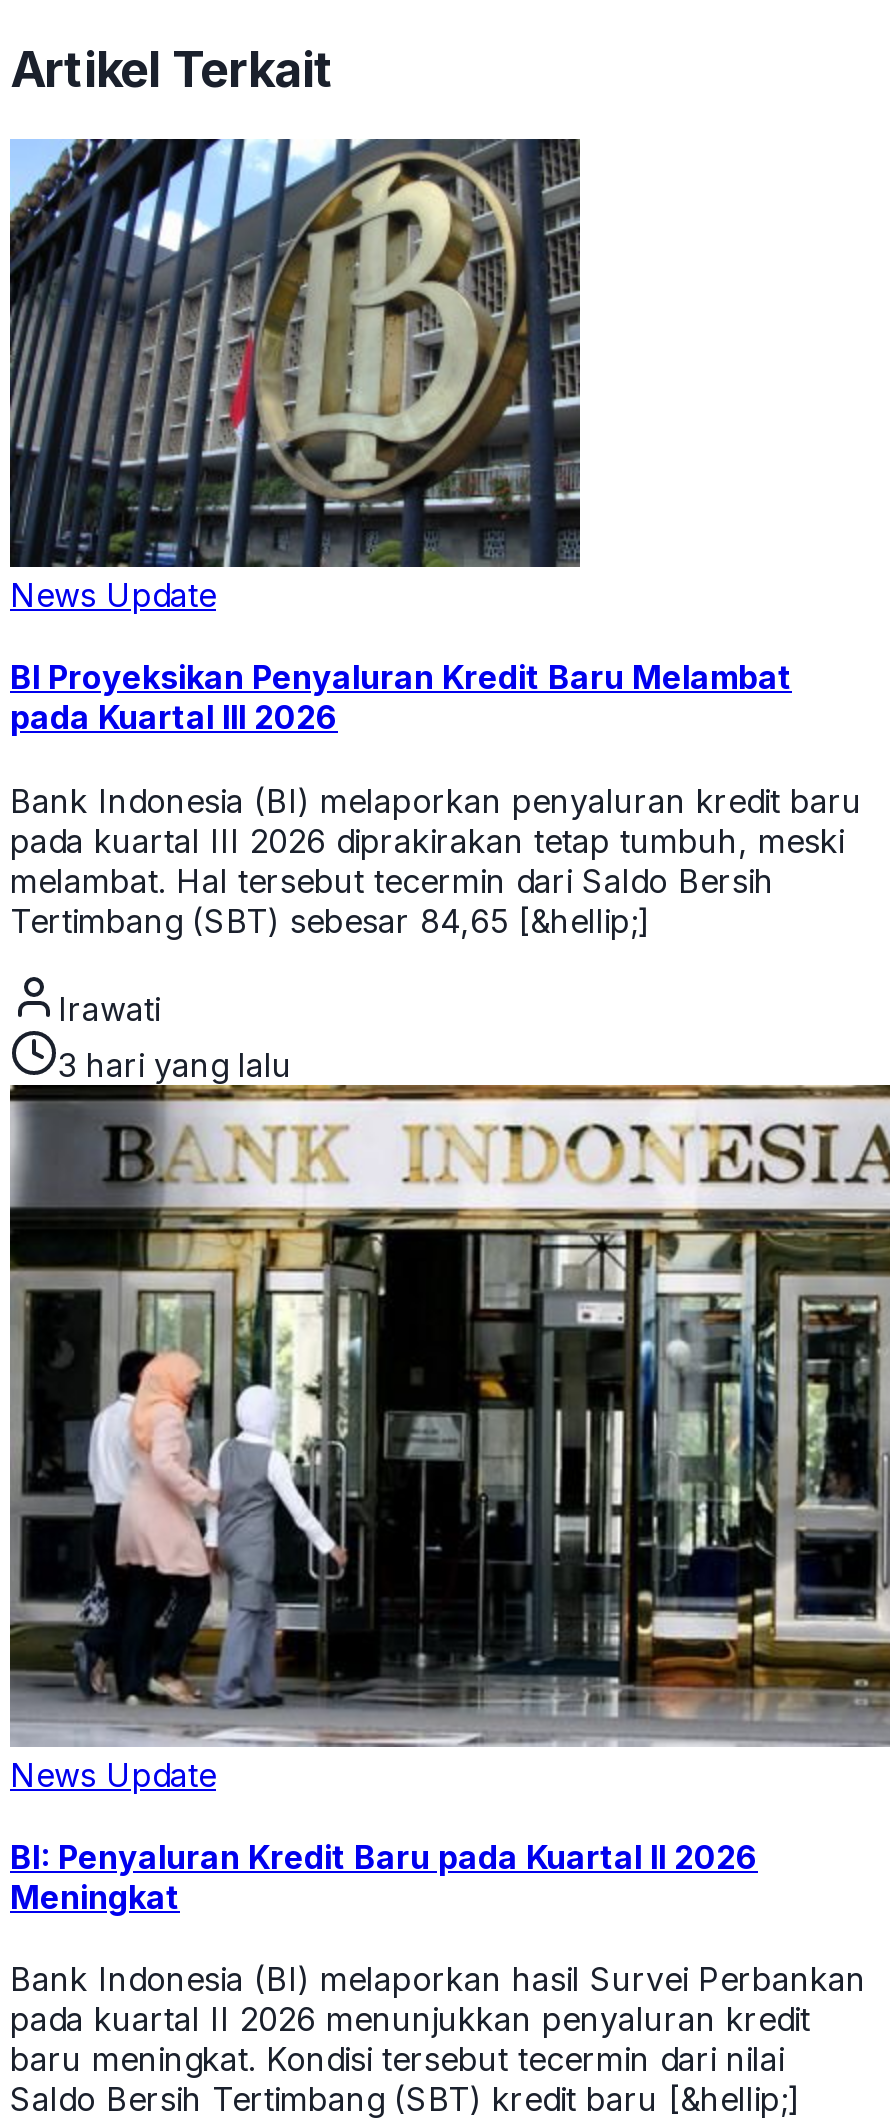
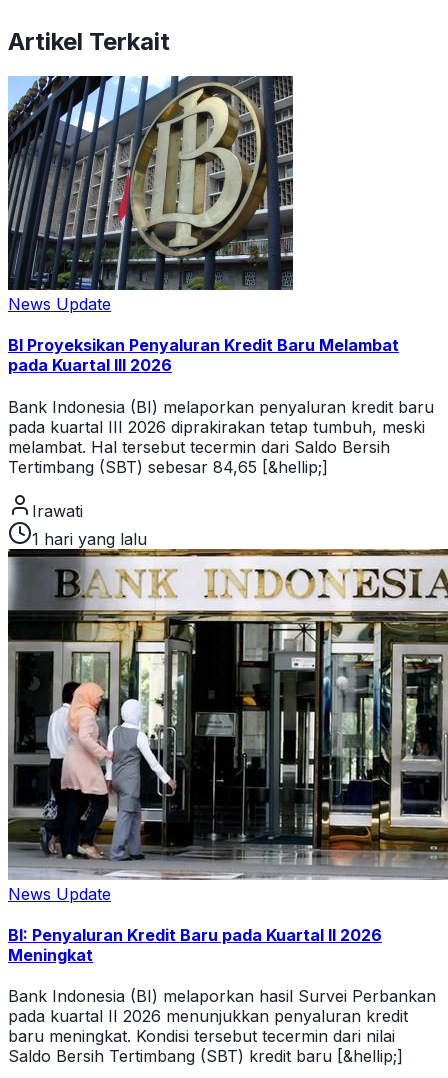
[58,1044,292,1084] 3 hari yang lalu -> [32,528,147,548] 1 hari yang lalu

